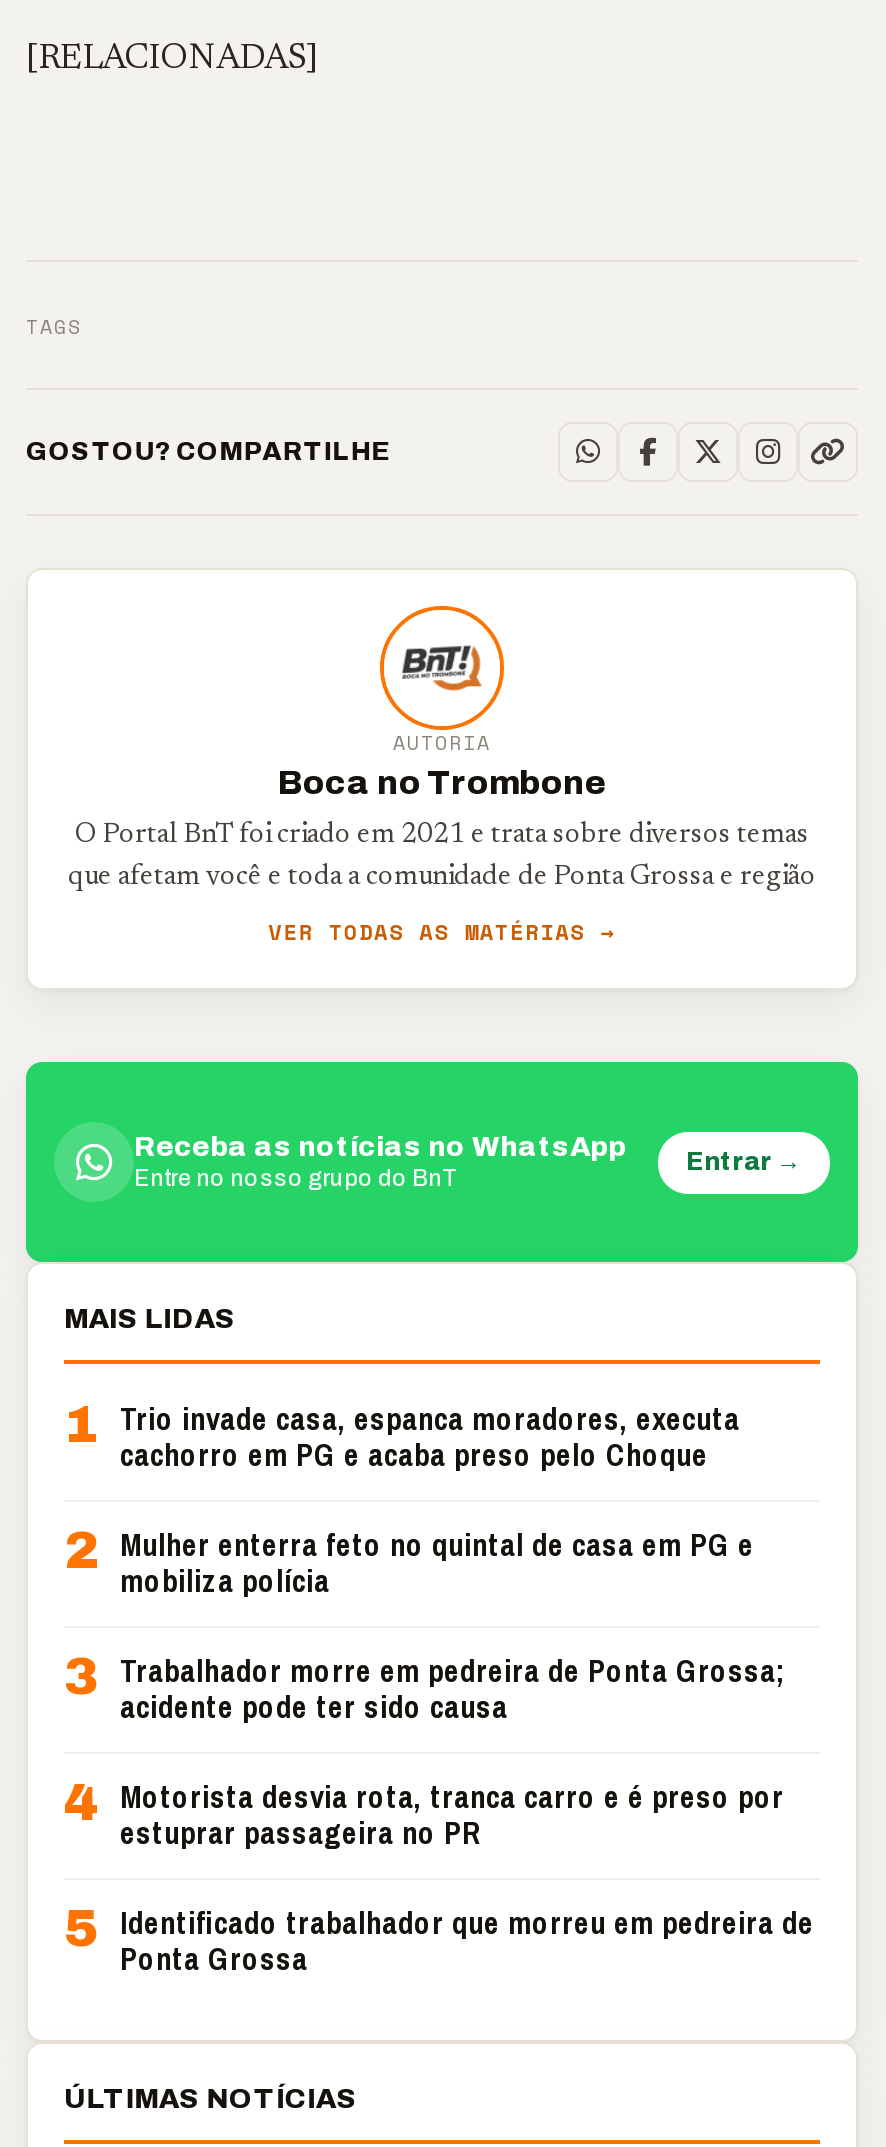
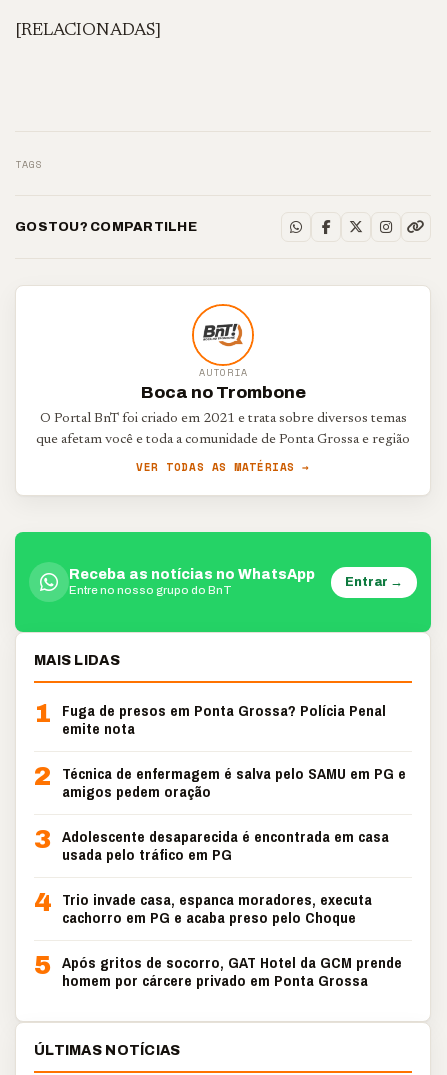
[64,1396,740,1452] 1 Trio invade casa, espanca moradores, executa -> [34,699,406,916] 1 Fuga de presos em Ponta Grossa? Polícia Penal | emite nota | 2 Técnica de enfermagem é salva pelo SAMU em PG e | amigos pedem oração | 3 Adolescente desaparecida é encontrada em casa | usada pelo tráfico em PG | 4 Trio invade casa, espanca moradores, executa
moved [120,1434,708,1476] -> [62,907,356,928]: cachorro em PG e acaba preso pelo Choque
[64,1522,814,1980] 2 Mulher enterra feto no quintal de casa em PG e | mobiliza polícia | 3 Trabalhador morre em pedreira de Ponta Grossa; | acidente pode ter sido causa | 4 Motorista desvia rota, tranca carro e é preso por | estuprar passageira no PR | 5 Identificado trabalhador que morreu em pedreira de | Ponta Grossa -> [34,951,402,991] 5 Após gritos de socorro, GAT Hotel da GCM prende | homem por cárcere privado em Ponta Grossa

